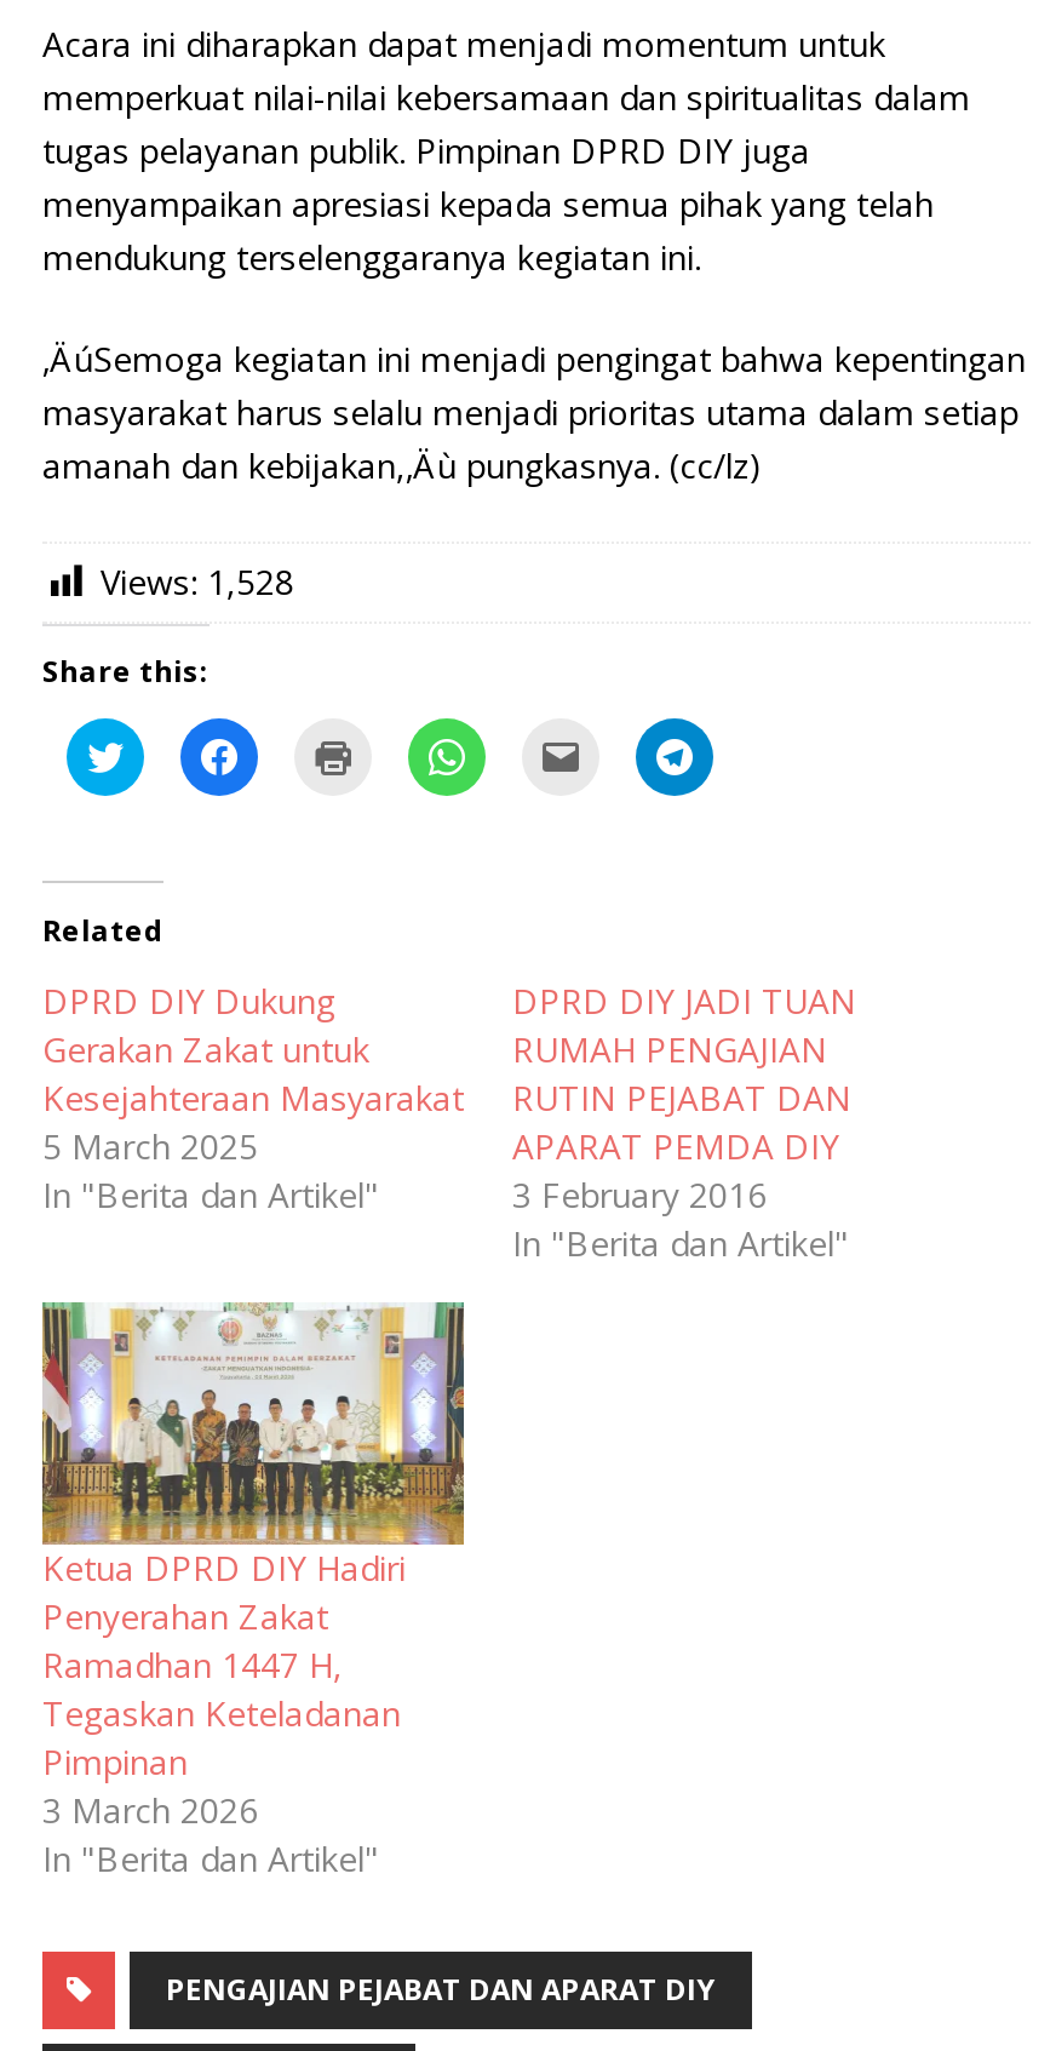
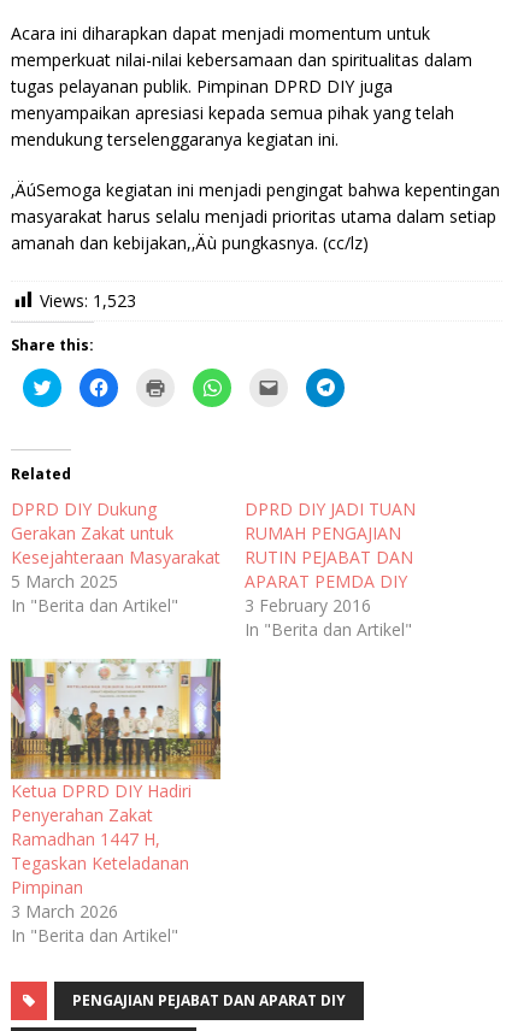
[101,559,294,605] Views: 1,528 -> [40,289,136,312] Views: 1,523

